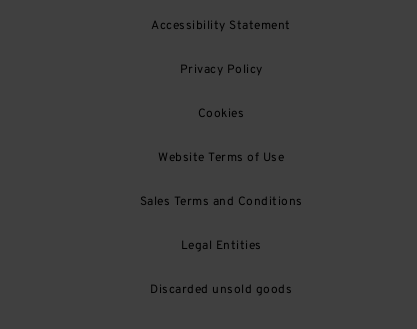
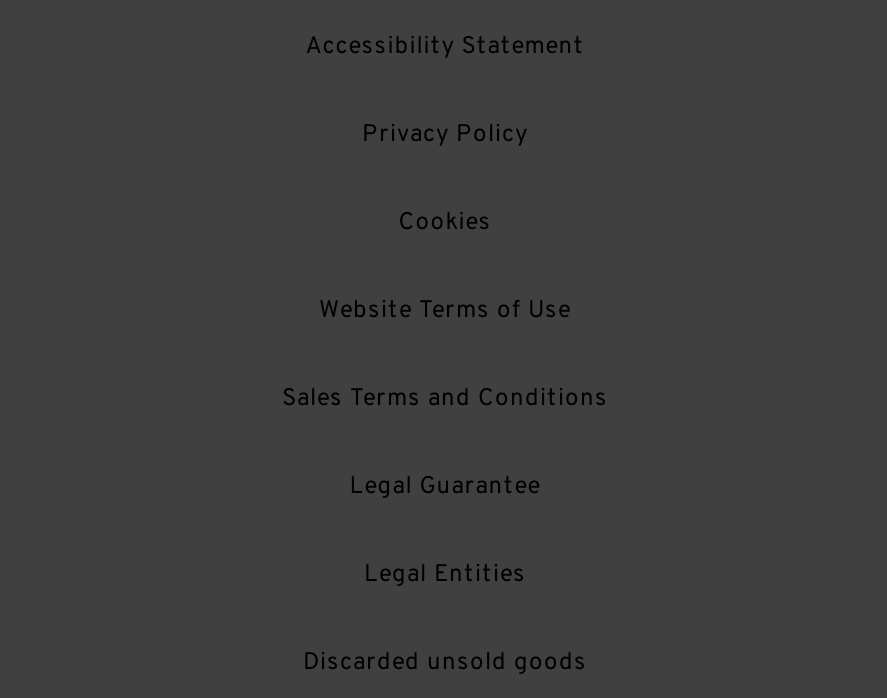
none -> [349,470,541,502] Legal Guarantee

